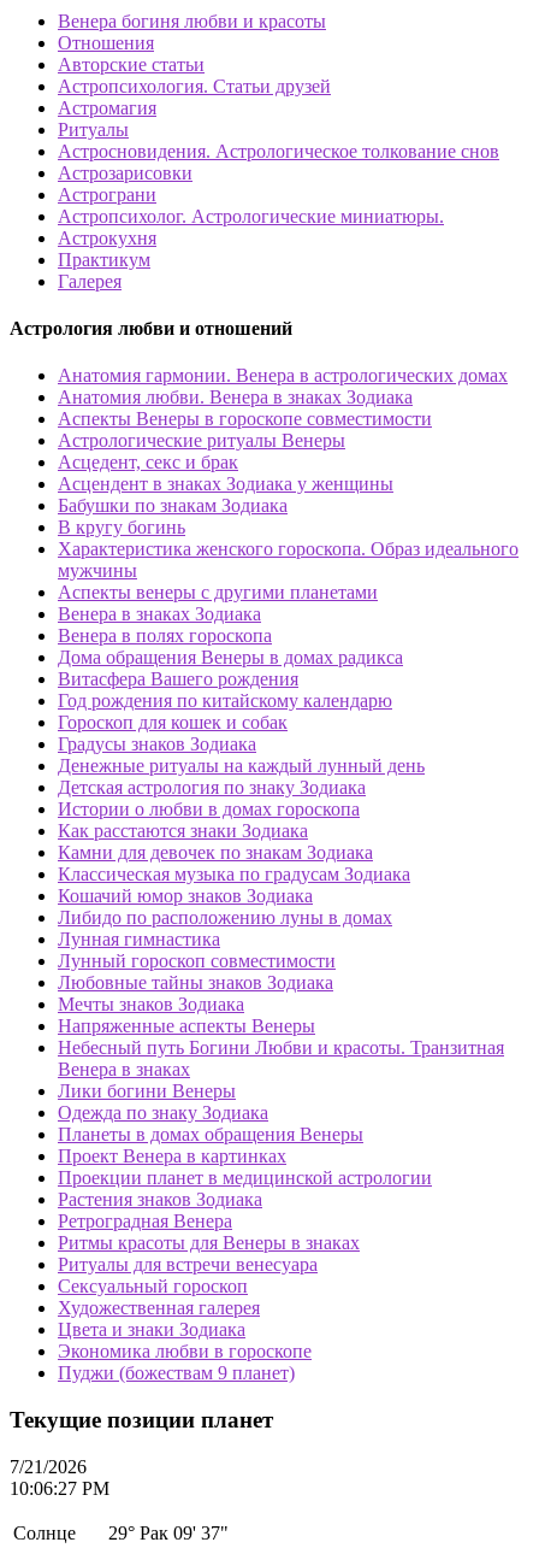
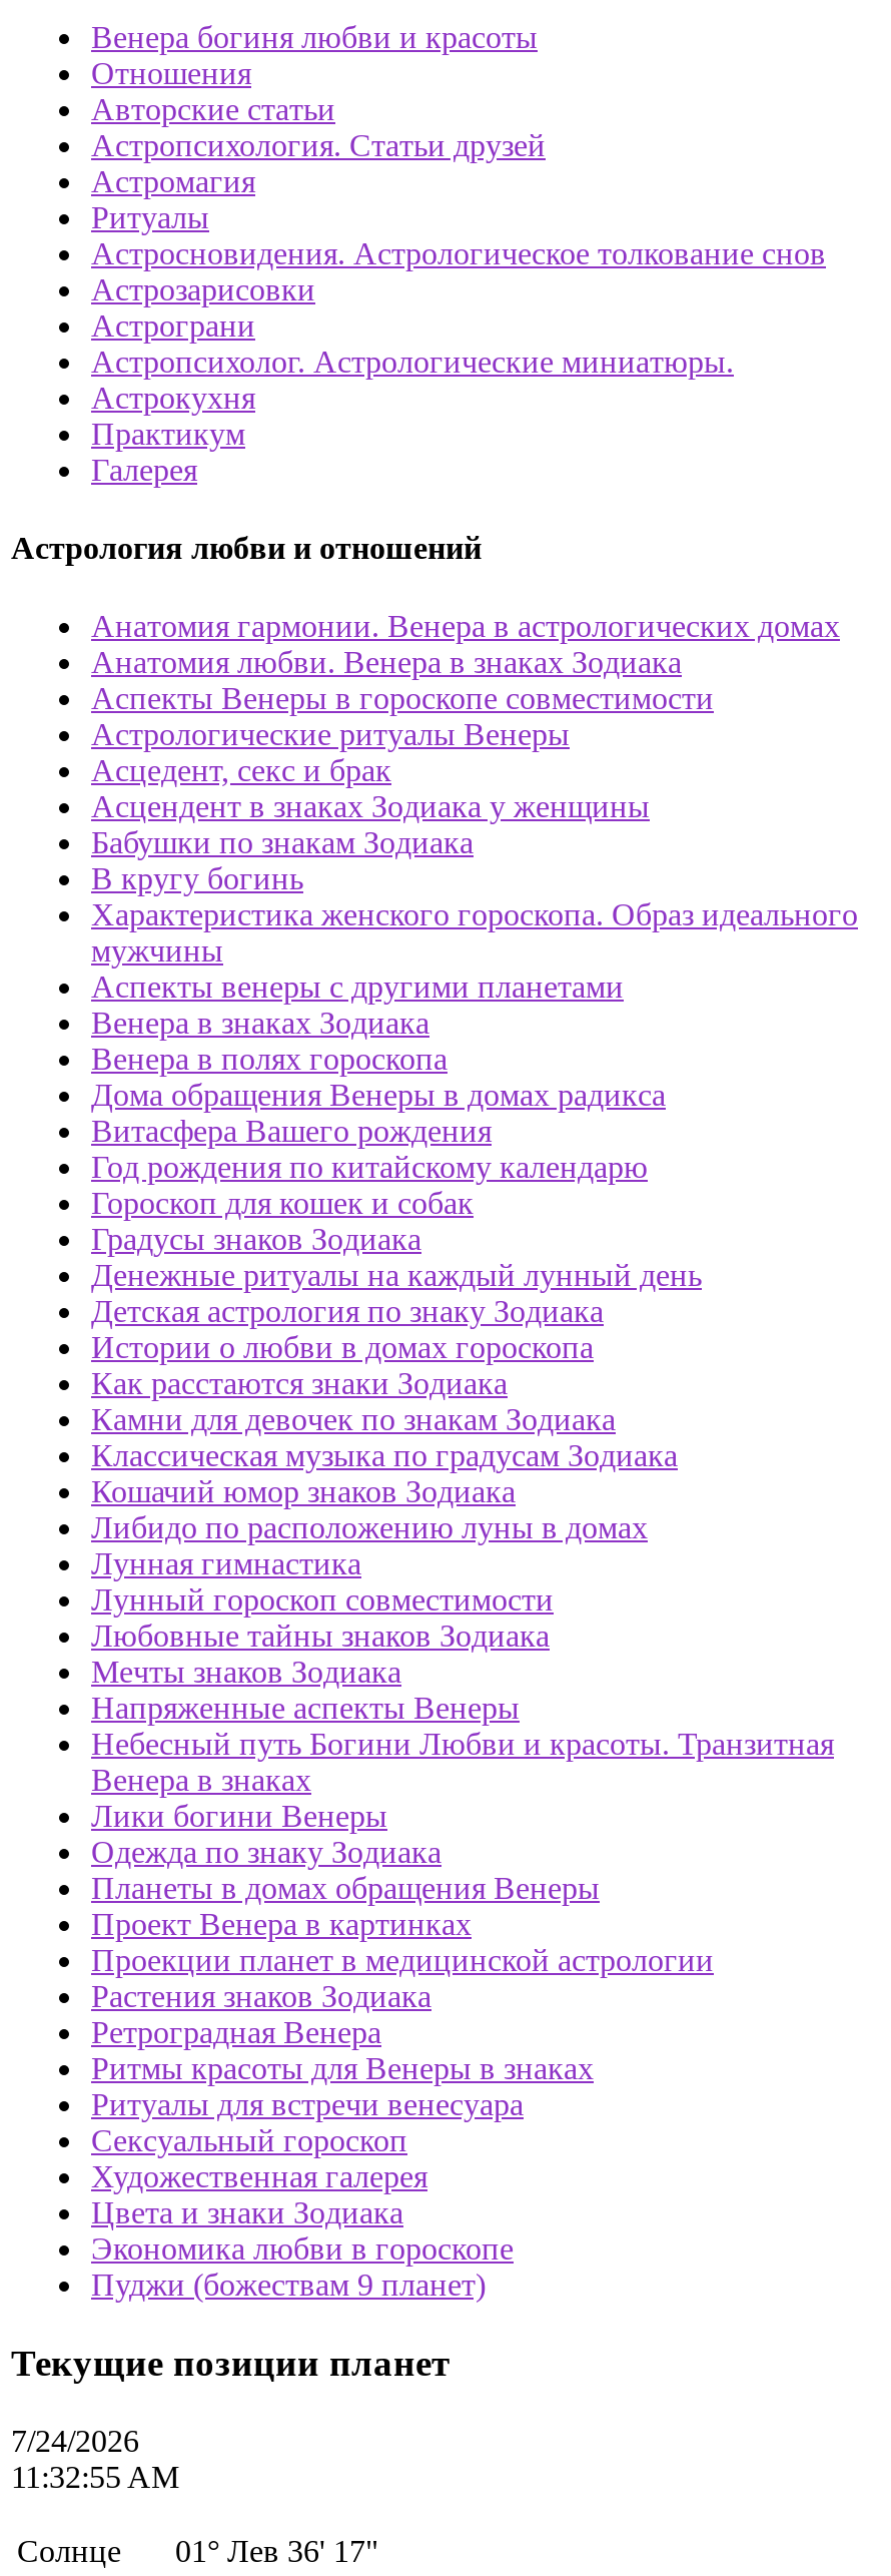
[10,1456,109,1498] 7/21/2026 | 10:06:27 PM -> [11,2424,179,2494] 7/24/2026 | 11:32:55 AM
[13,1523,229,1543] Солнце 29° Рак 09' 37" -> [17,2534,379,2568] Солнце 01° Лев 36' 17"

